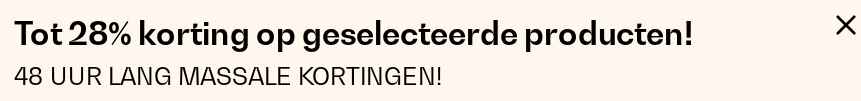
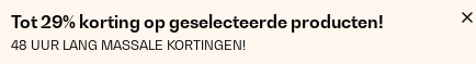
[14,13,694,53] Tot 28% korting op geselecteerde producten! -> [11,11,384,33] Tot 29% korting op geselecteerde producten!

